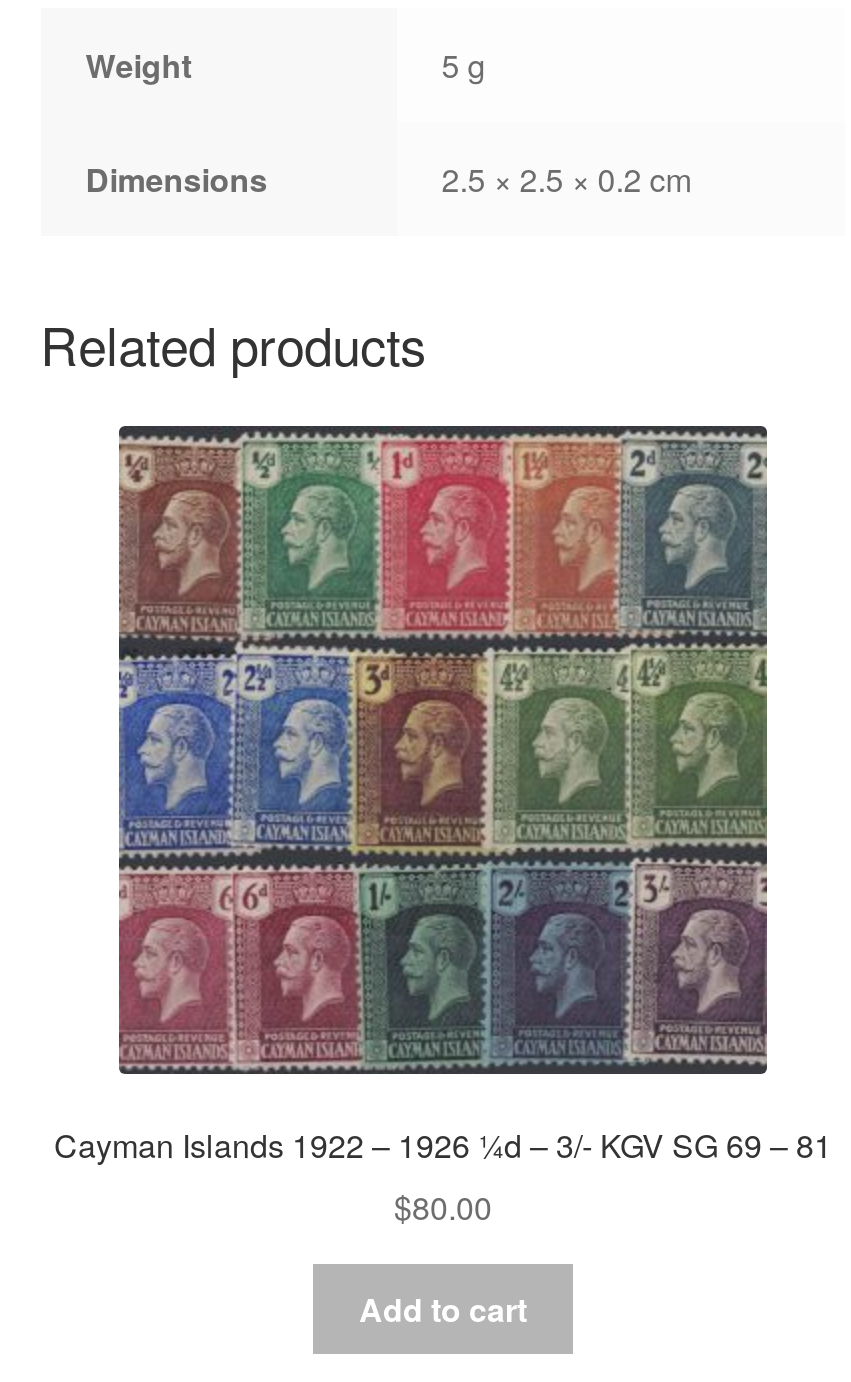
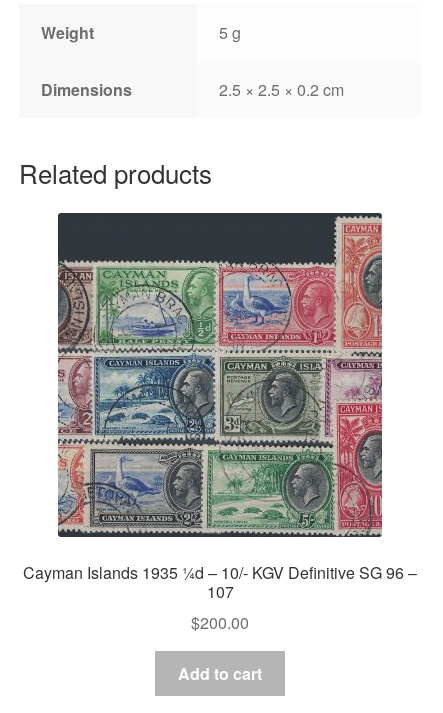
[54,428,832,1230] [image] | Cayman Islands 1922 – 1926 ¼d – 3/- KGV SG 69 – 81 | $80.00 -> [23,214,417,634] [image] | Cayman Islands 1935 ¼d – 10/- KGV Definitive SG 96 – | 107 | $200.00

